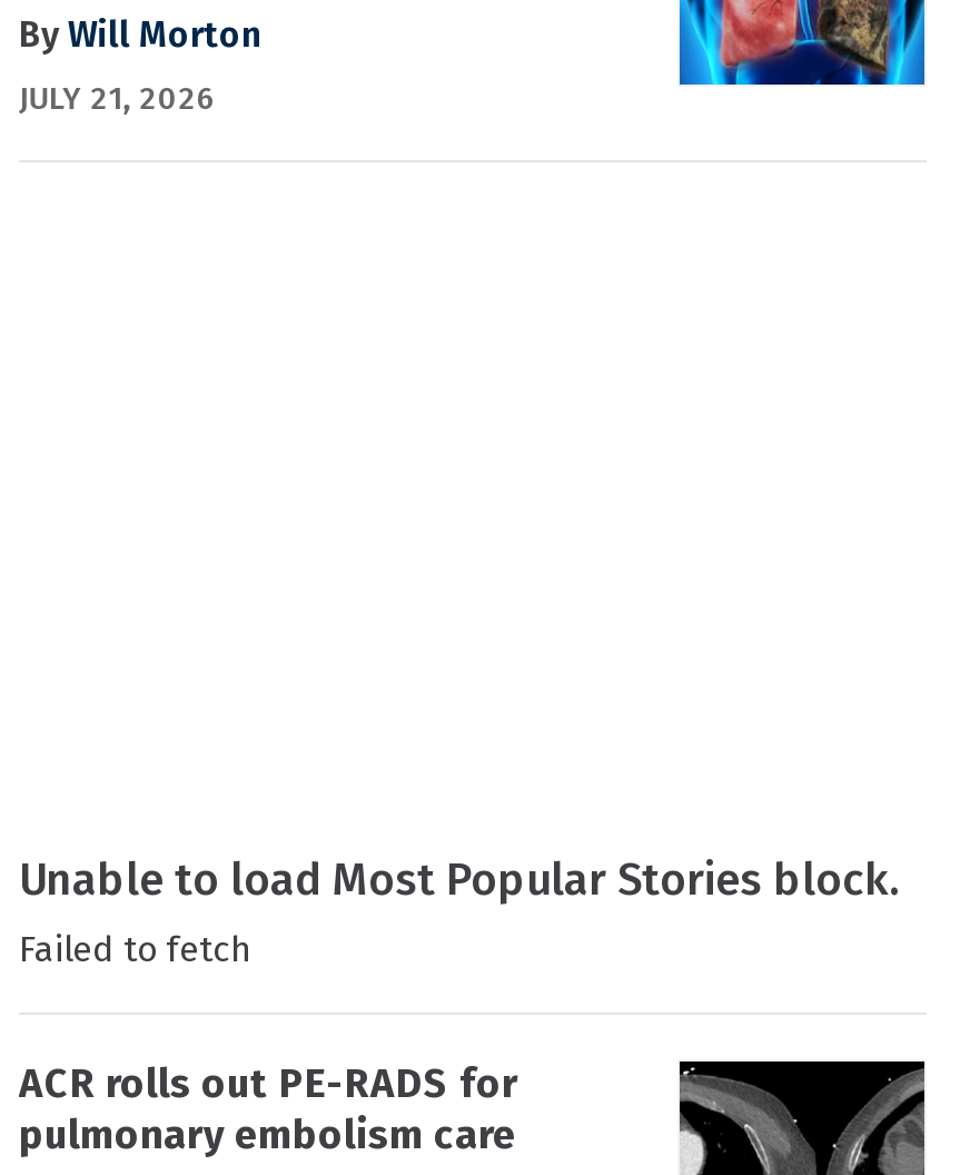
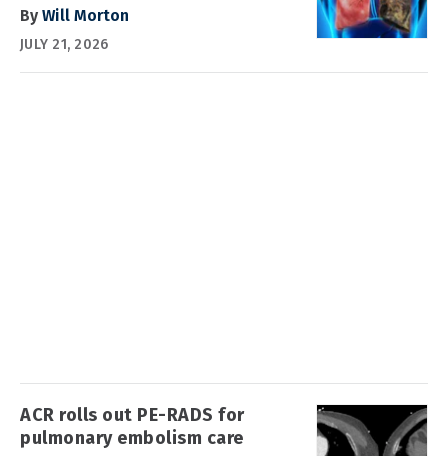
[19,852,898,970] Unable to load Most Popular Stories block. | Failed to fetch -> none

